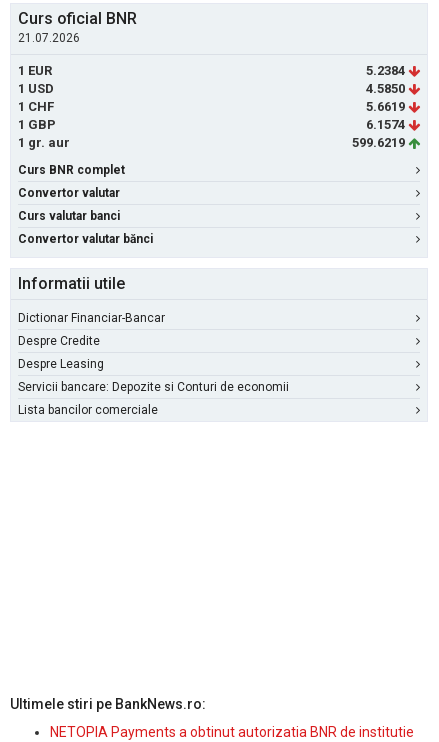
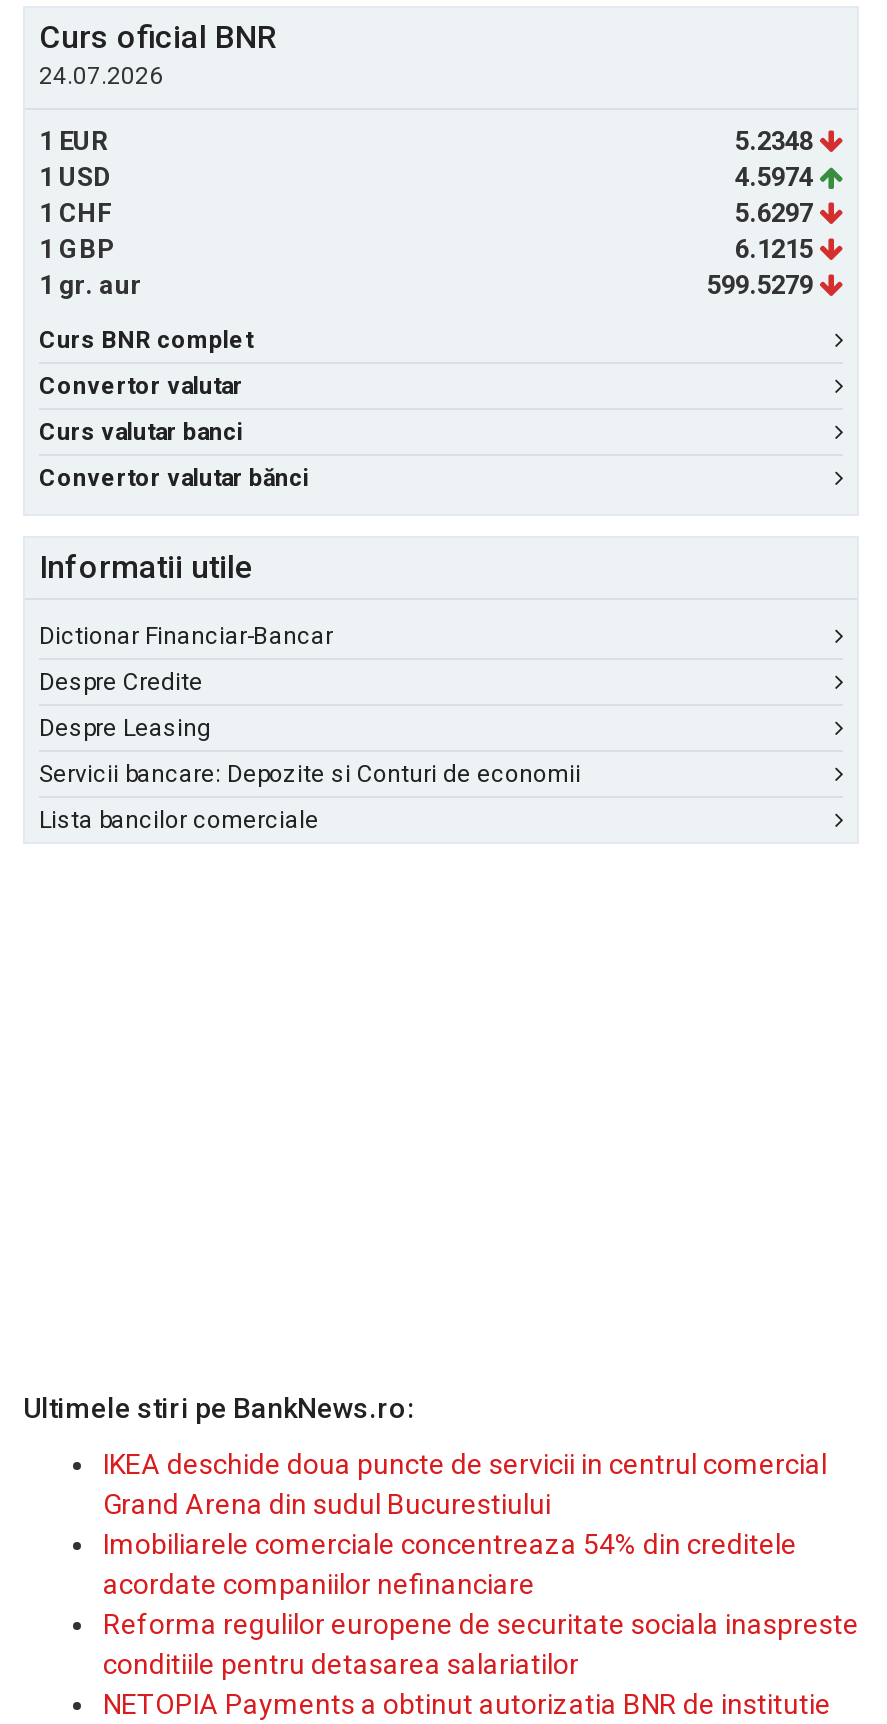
[18,31,80,45] 21.07.2026 -> [39,62,163,90] 24.07.2026
[366,63,405,78] 5.2384 -> [735,126,813,156] 5.2348
[366,81,405,96] 4.5850 -> [735,162,813,192] 4.5974
[366,99,405,114] 5.6619 -> [735,198,813,228] 5.6297
[366,117,405,132] 6.1574 -> [735,234,813,264] 6.1215
[352,135,405,150] 599.6219 -> [707,270,813,300] 599.5279
none -> [103,1448,859,1680] IKEA deschide doua puncte de servicii in centrul comercial | Grand Arena din sudul Bucurestiului | Imobiliarele comerciale concentreaza 54% din creditele | acordate companiilor nefinanciare | Reforma regulilor europene de securitate sociala inaspreste | conditiile pentru detasarea salariatilor

